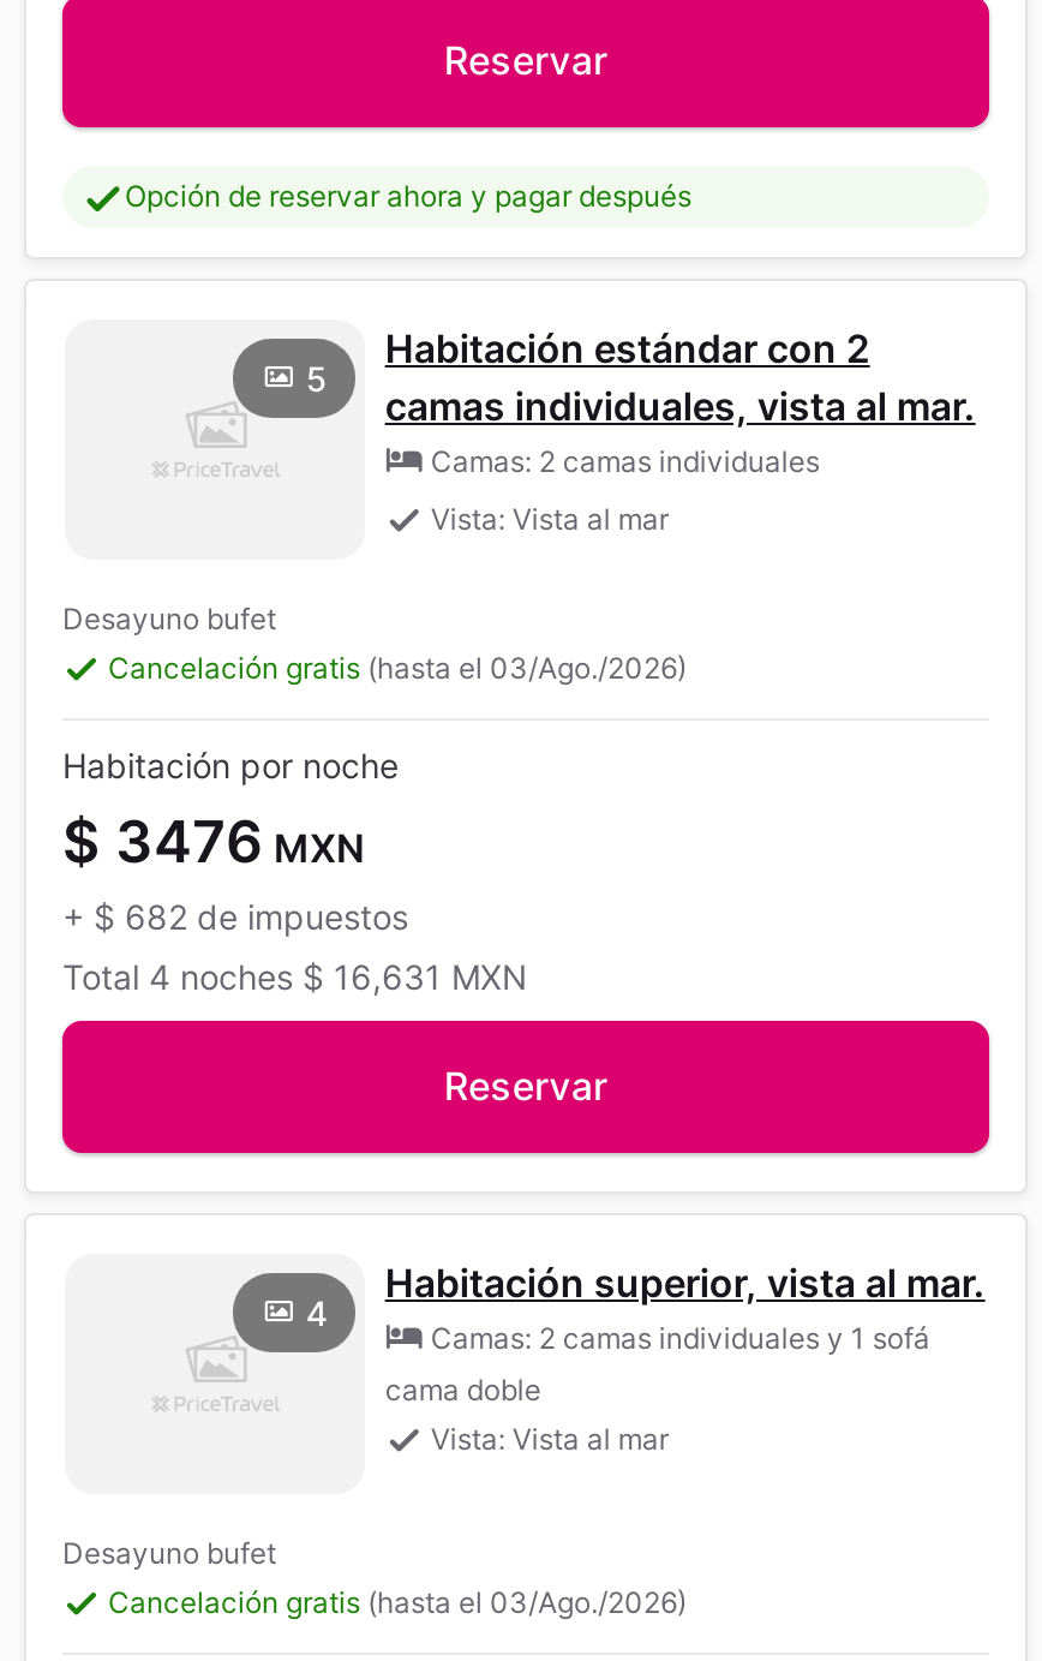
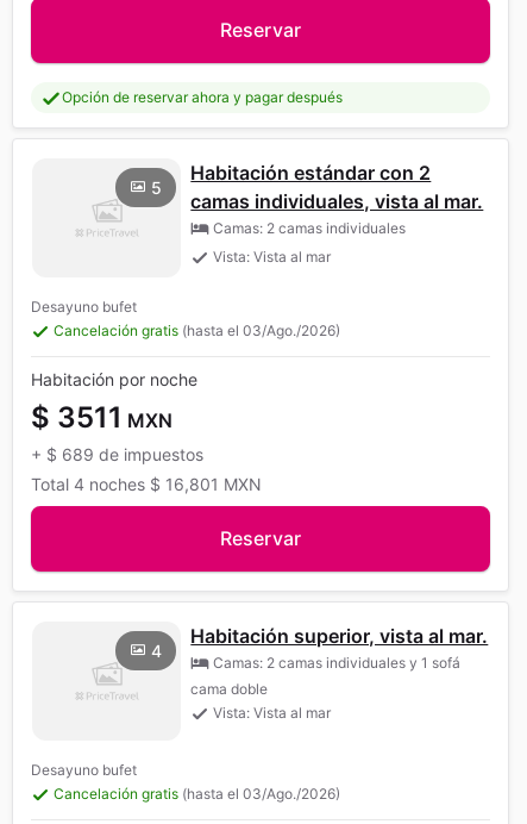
[62,806,365,876] $ 3476 MXN -> [31,400,172,434] $ 3511 MXN
[62,895,408,936] + $ 682 de impuestos -> [31,444,203,464] + $ 689 de impuestos
[62,955,528,996] Total 4 noches $ 16,631 MXN -> [31,473,262,494] Total 4 noches $ 16,801 MXN

